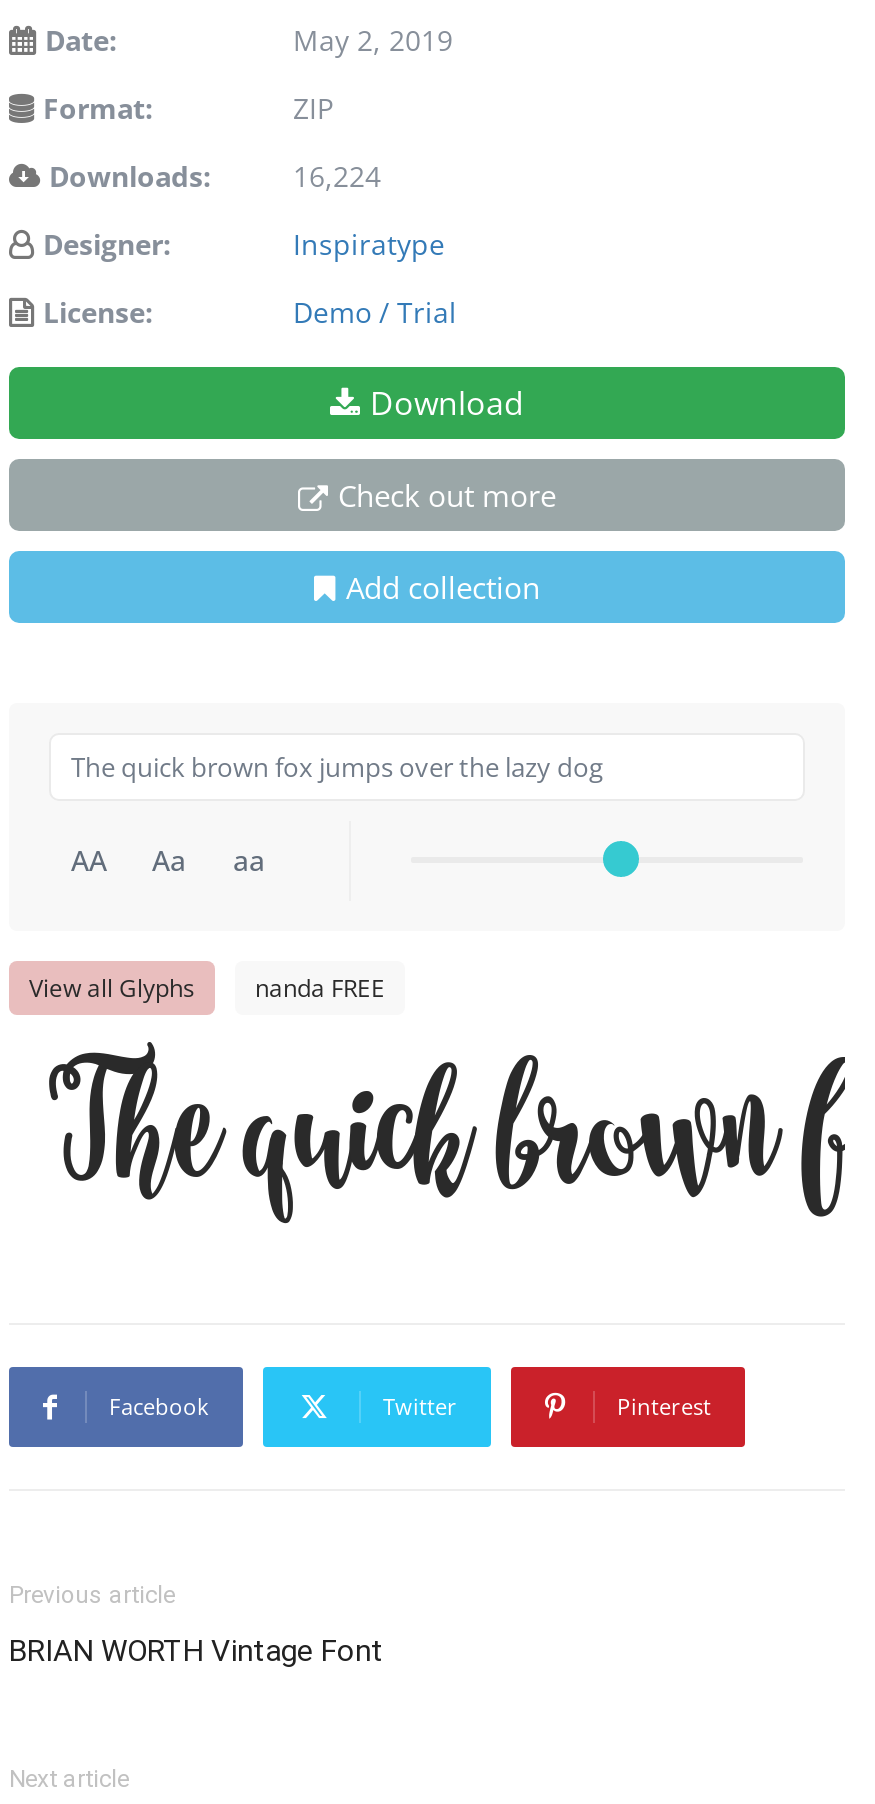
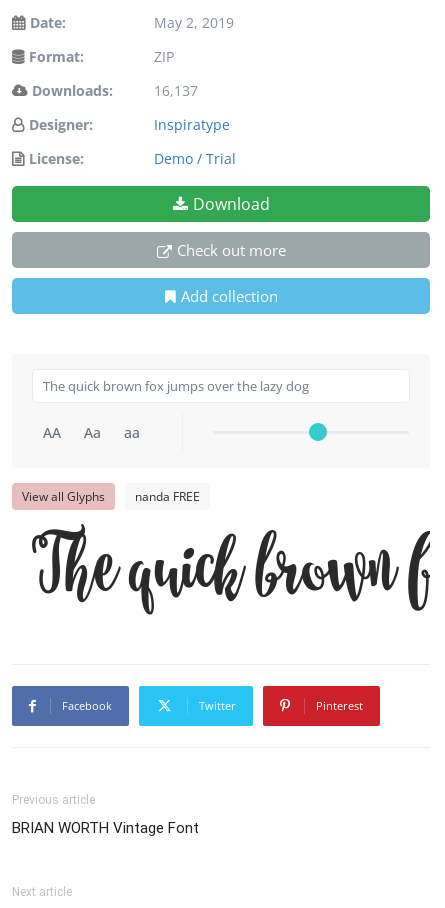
[293,157,381,195] 16,224 -> [154,81,198,100] 16,137

